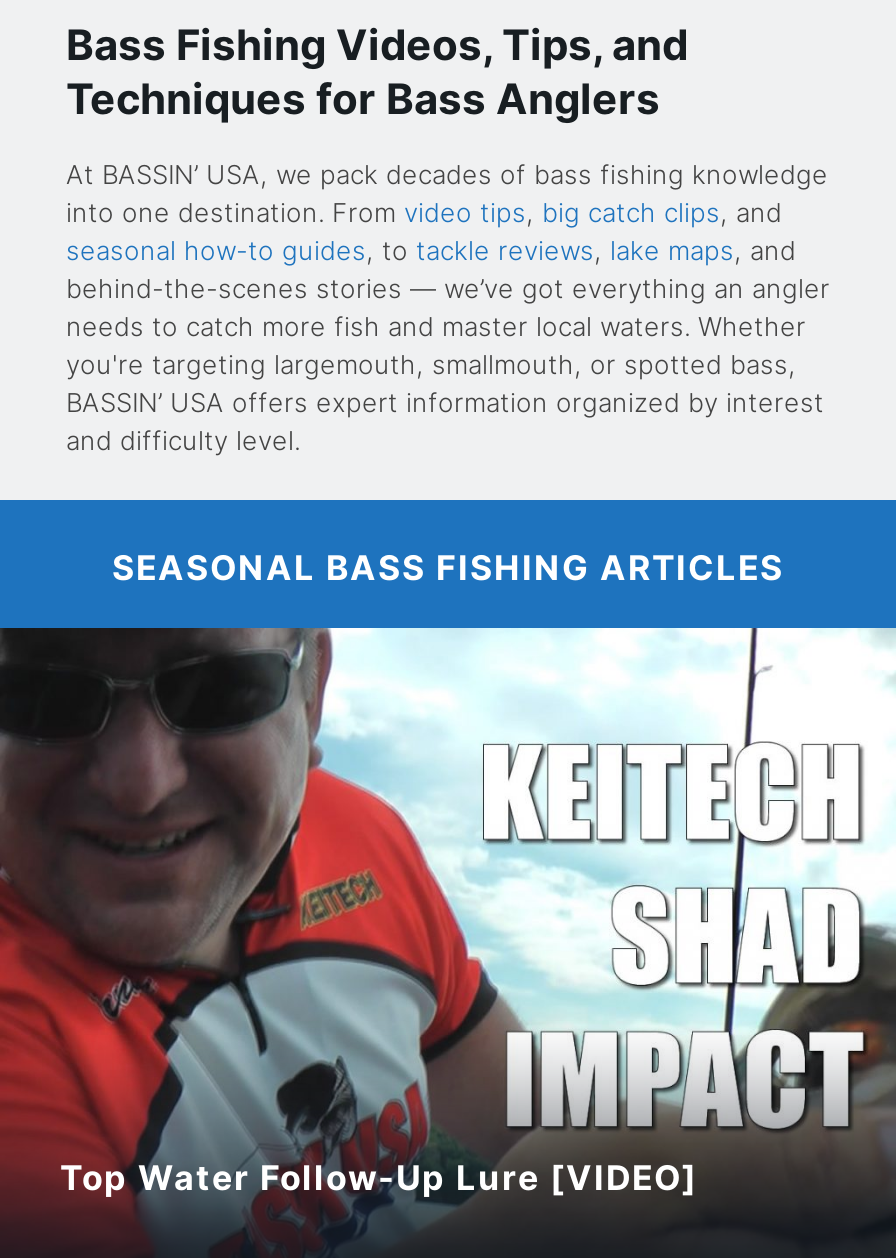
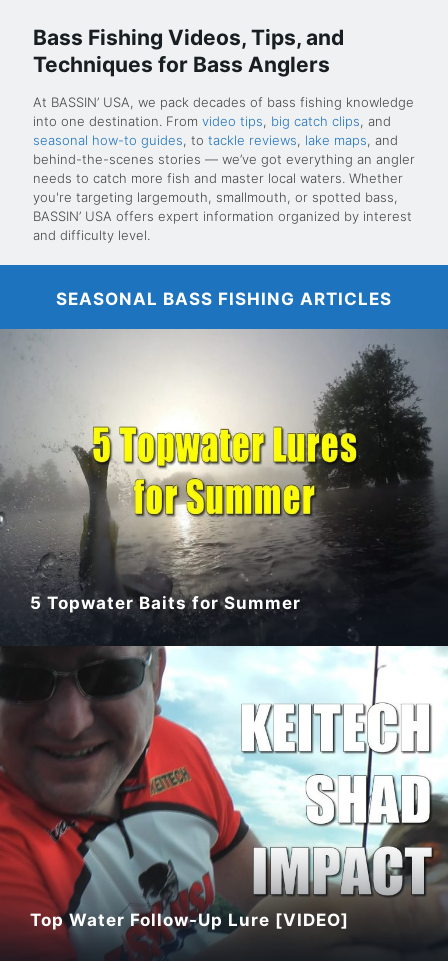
none -> [3,328,445,634] [image] | 5 Topwater Baits for Summer

